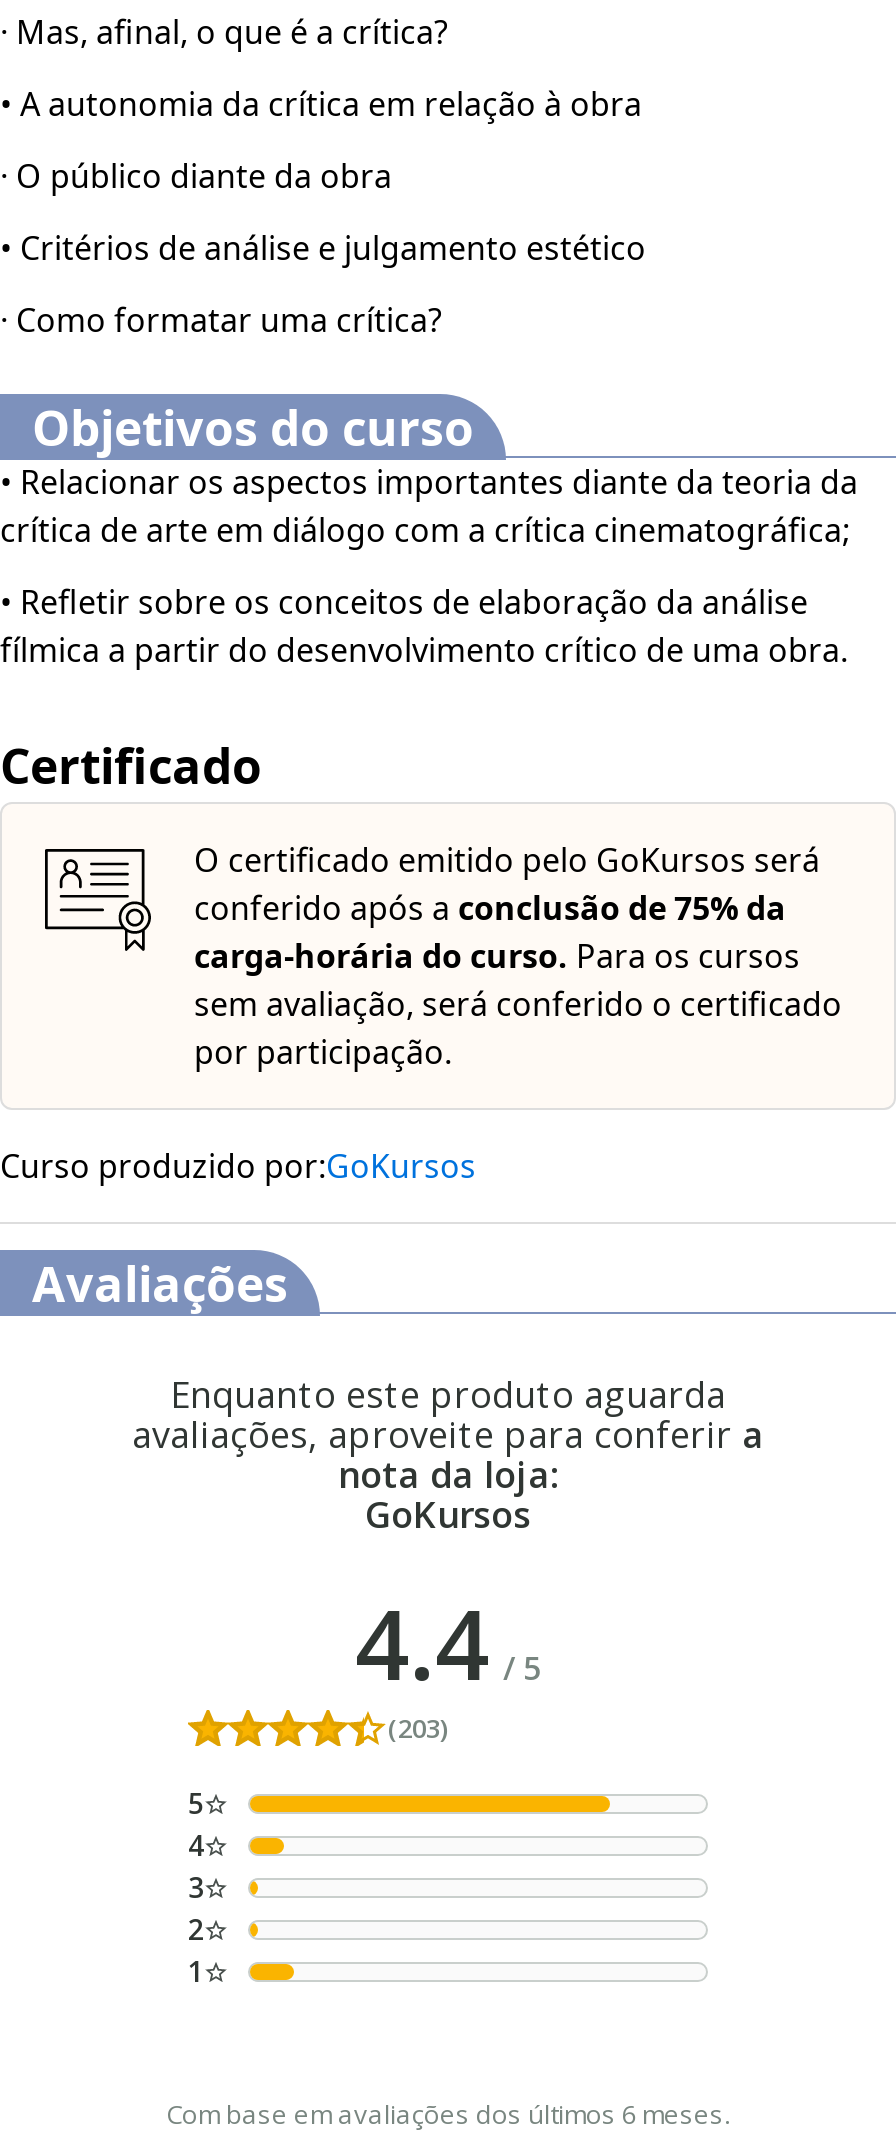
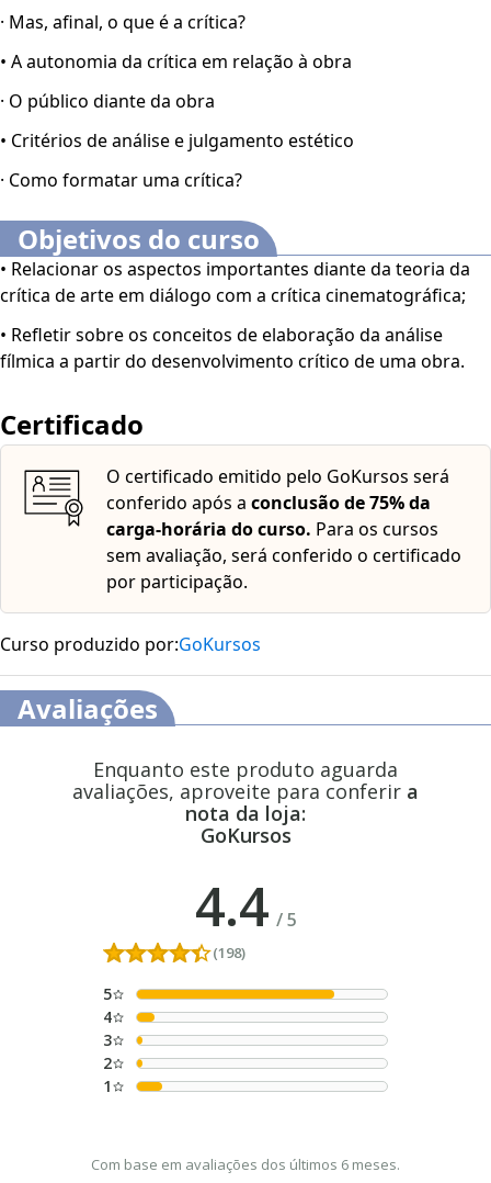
[388,1709,448,1745] (203) -> [213,942,245,962] (198)

